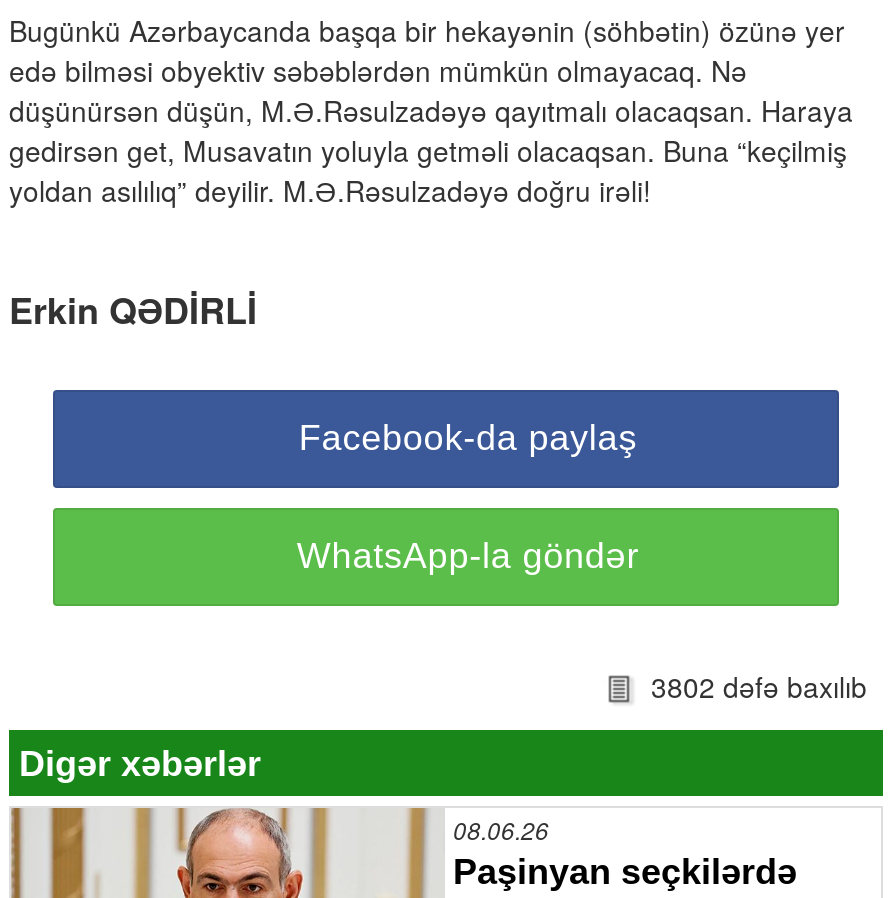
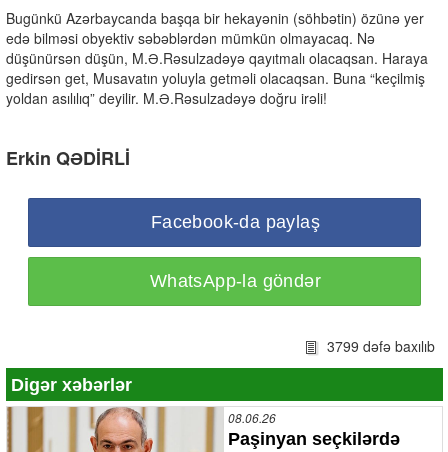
[643,666,883,706] 3802 dəfə baxılıb -> [323,336,443,356] 3799 dəfə baxılıb

